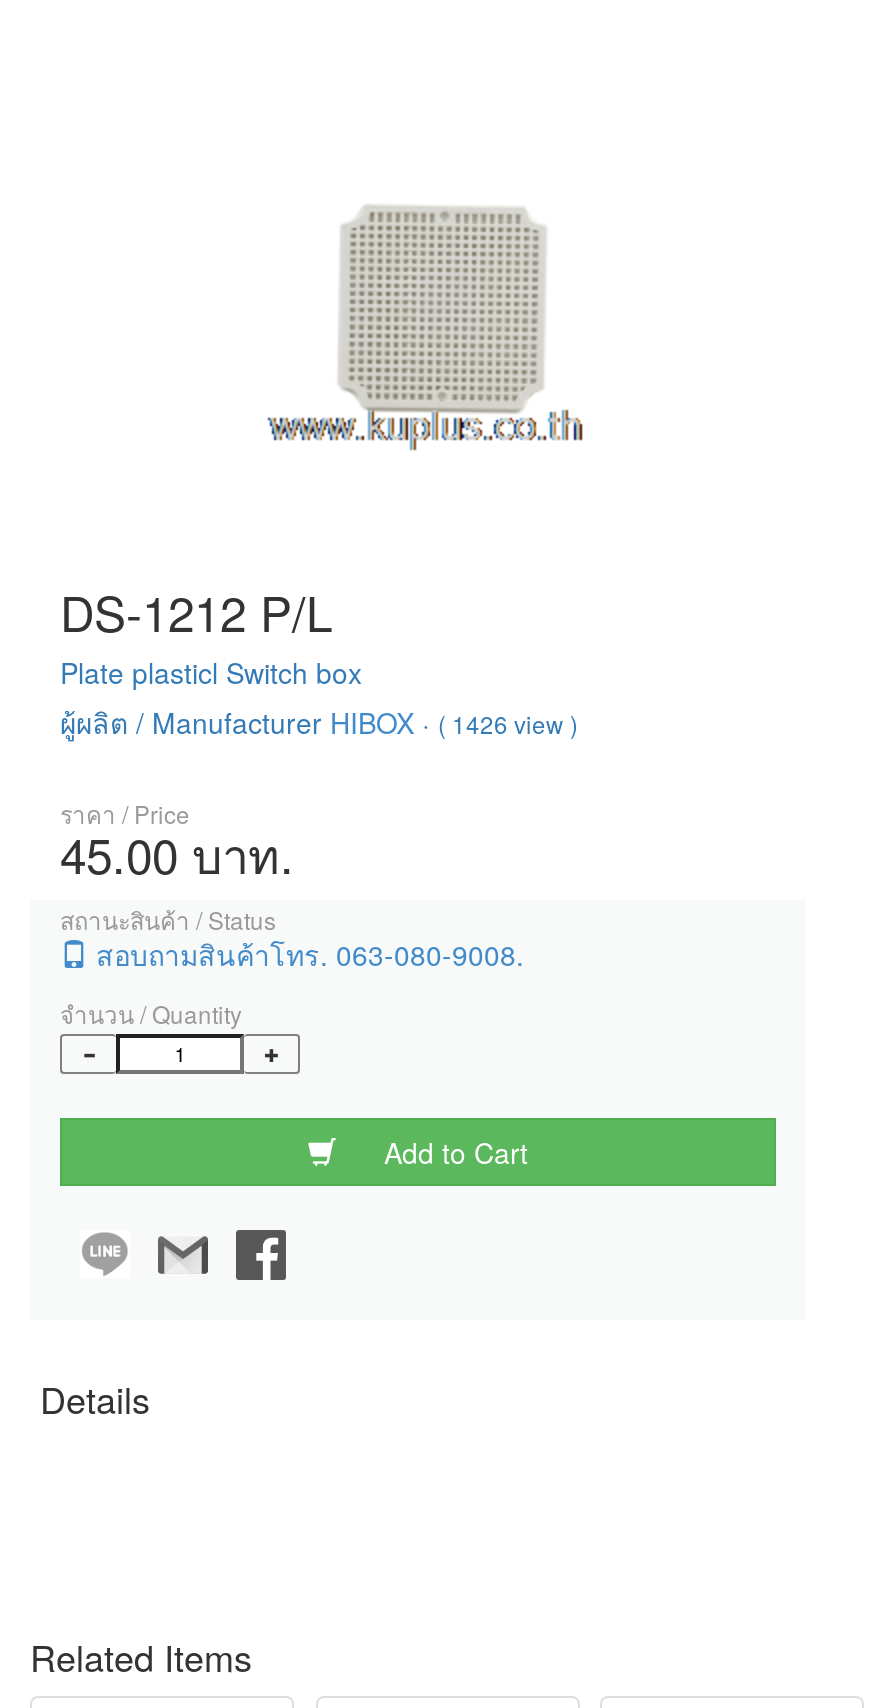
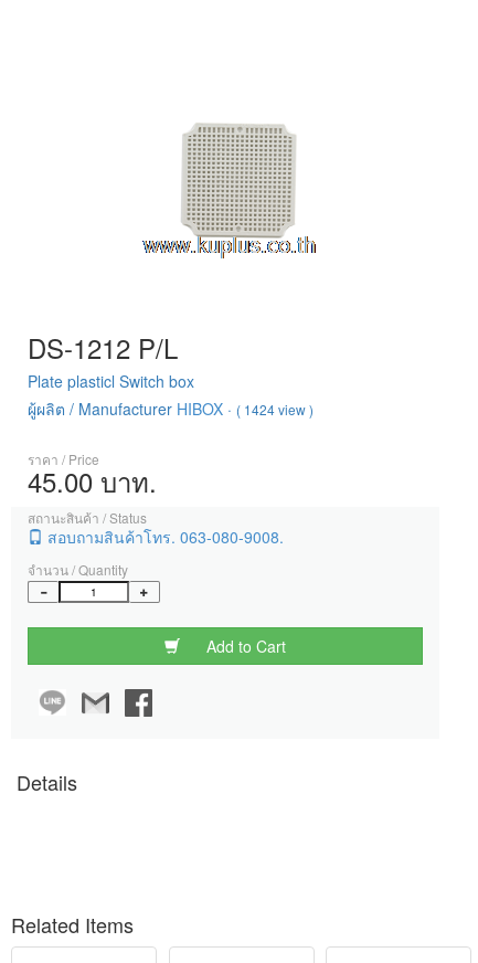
[60,703,578,743] ผู้ผลิต / Manufacturer HIBOX · ( 1426 view ) -> [28,398,314,420] ผู้ผลิต / Manufacturer HIBOX · ( 1424 view )

